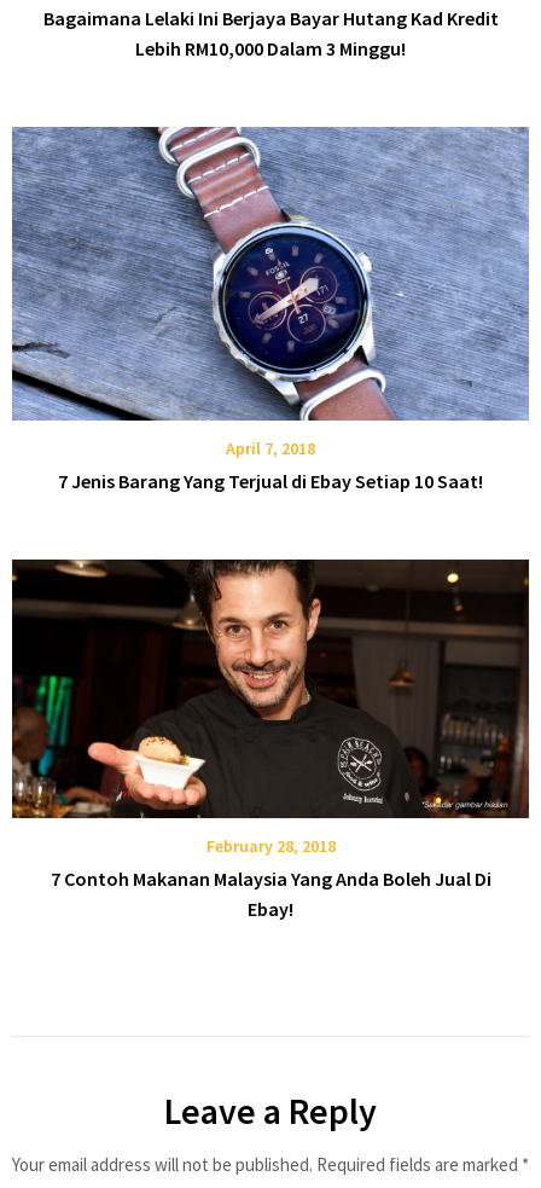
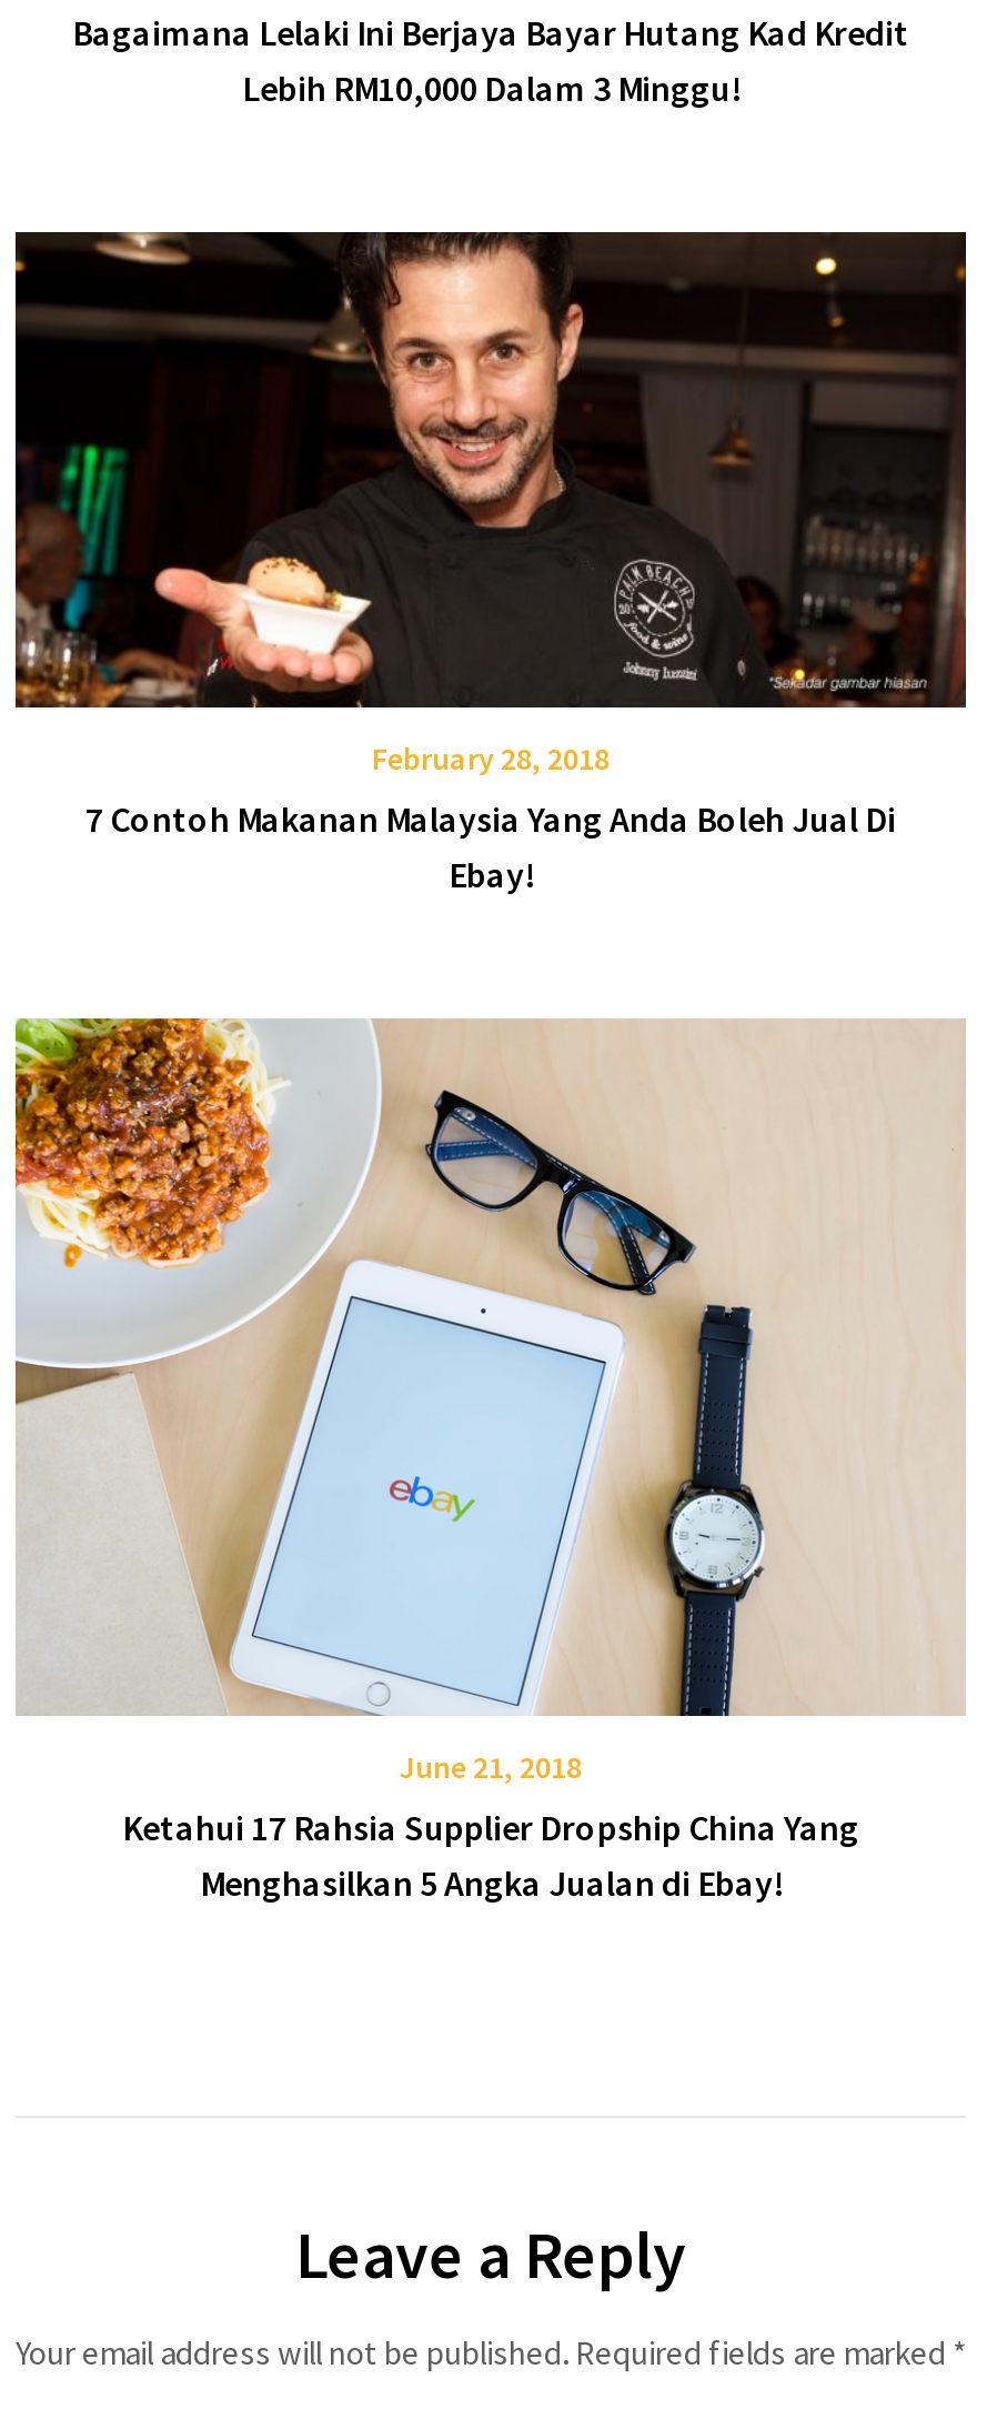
[11,126,530,493] [image] | April 7, 2018 | 7 Jenis Barang Yang Terjual di Ebay Setiap 10 Saat! -> none
moved [10,557,530,921] -> [11,228,968,896]: [image] | February 28, 2018 | 7 Contoh Makanan Malaysia Yang Anda Boleh Jual Di | Ebay!
none -> [13,1016,966,1905] [image] | June 21, 2018 | Ketahui 17 Rahsia Supplier Dropship China Yang | Menghasilkan 5 Angka Jualan di Ebay!

